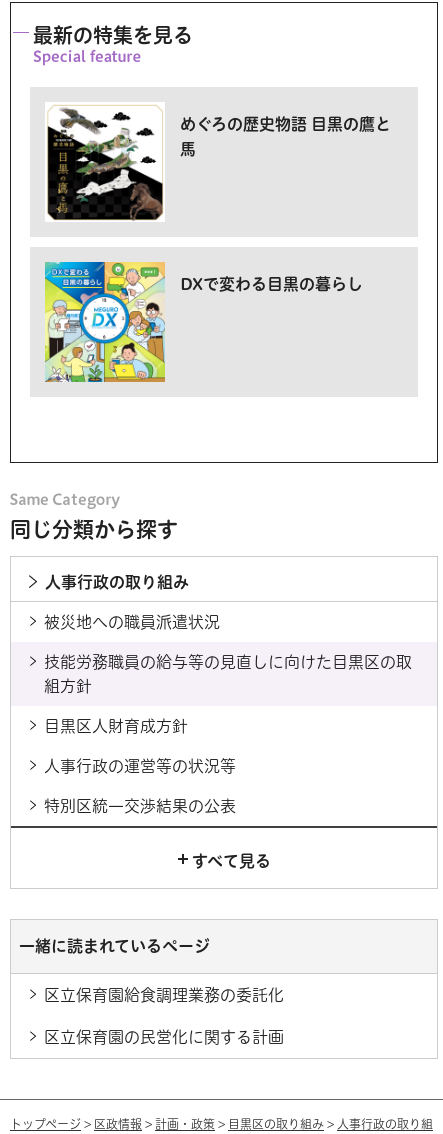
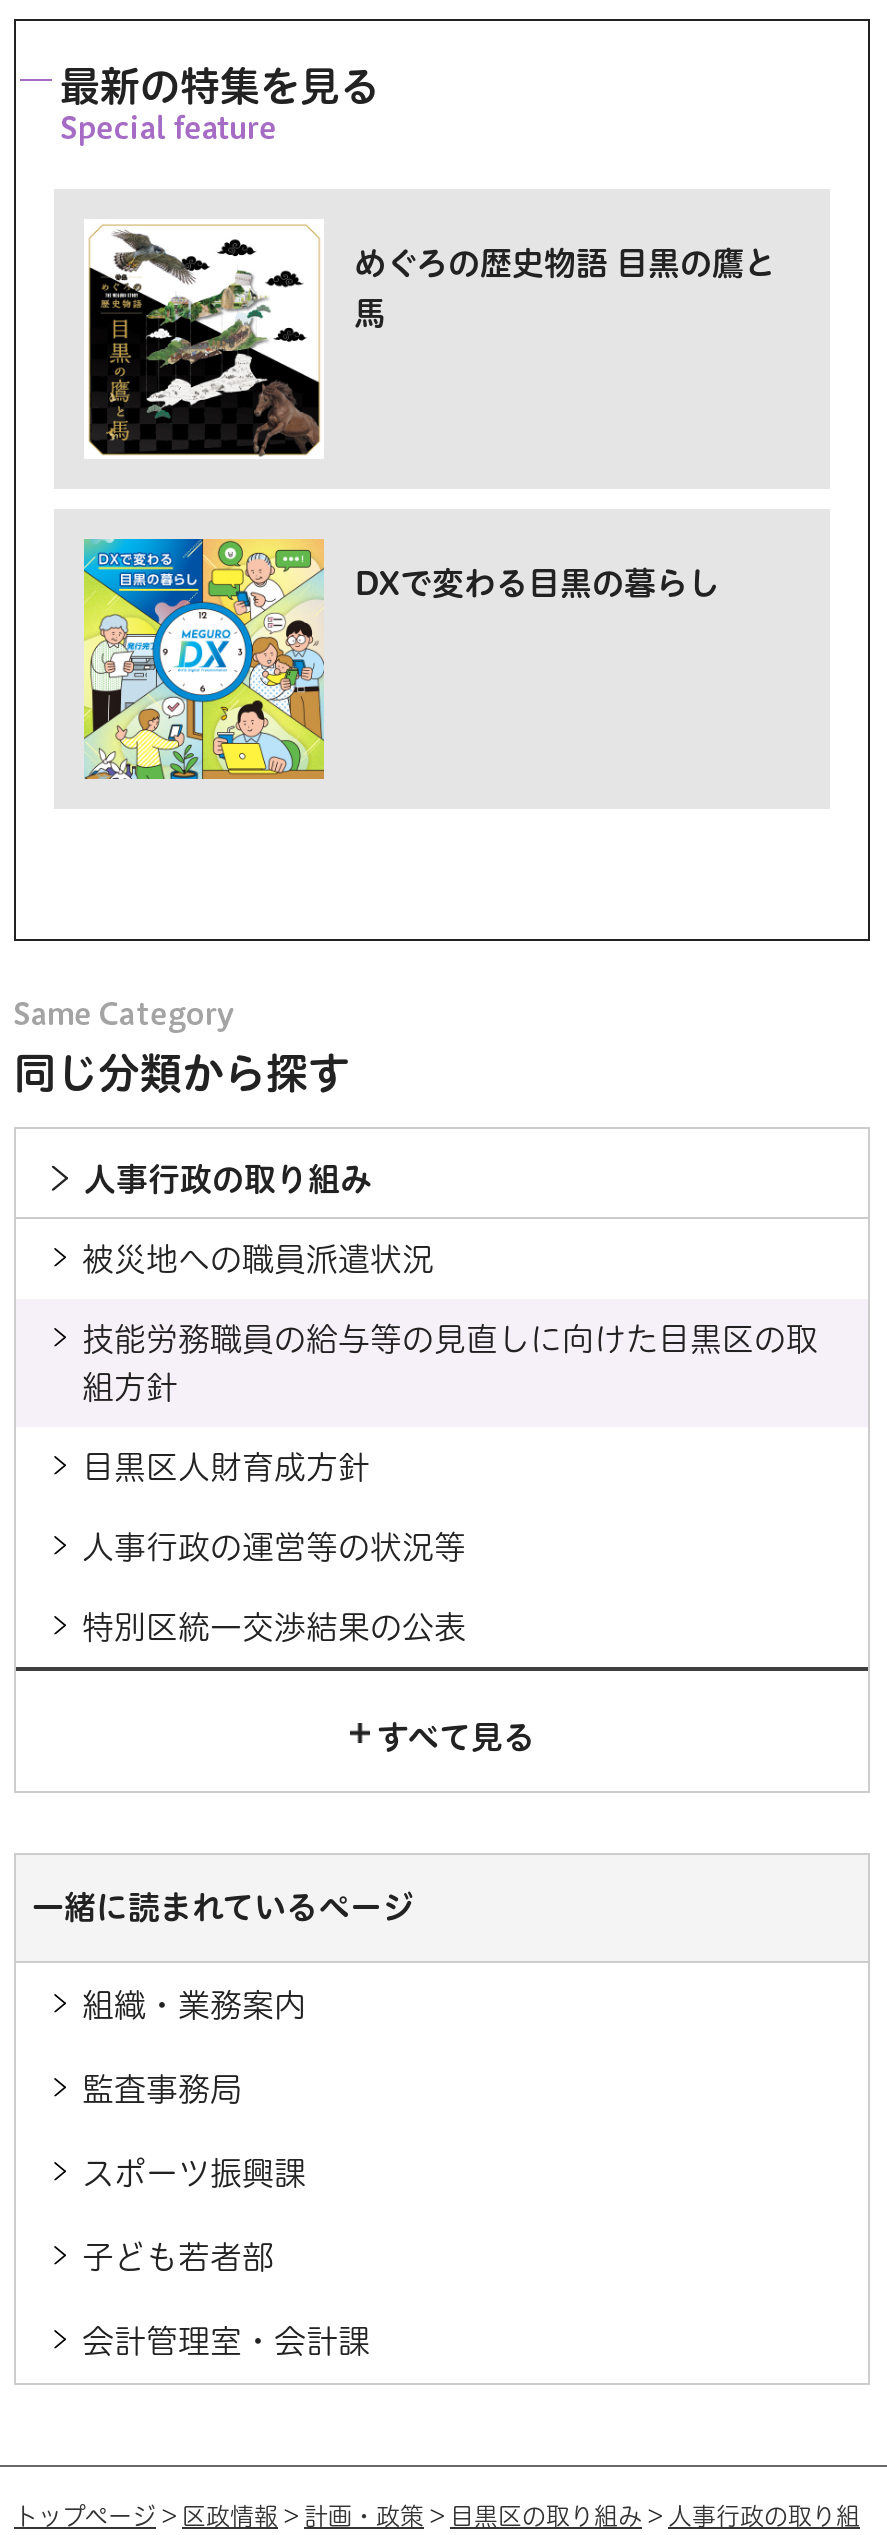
[44,987,284,1045] 区立保育園給食調理業務の委託化 | 区立保育園の民営化に関する計画 -> [82,1988,370,2356] 組織・業務案内 | 監査事務局 | スポーツ振興課 | 子ども若者部 | 会計管理室・会計課

